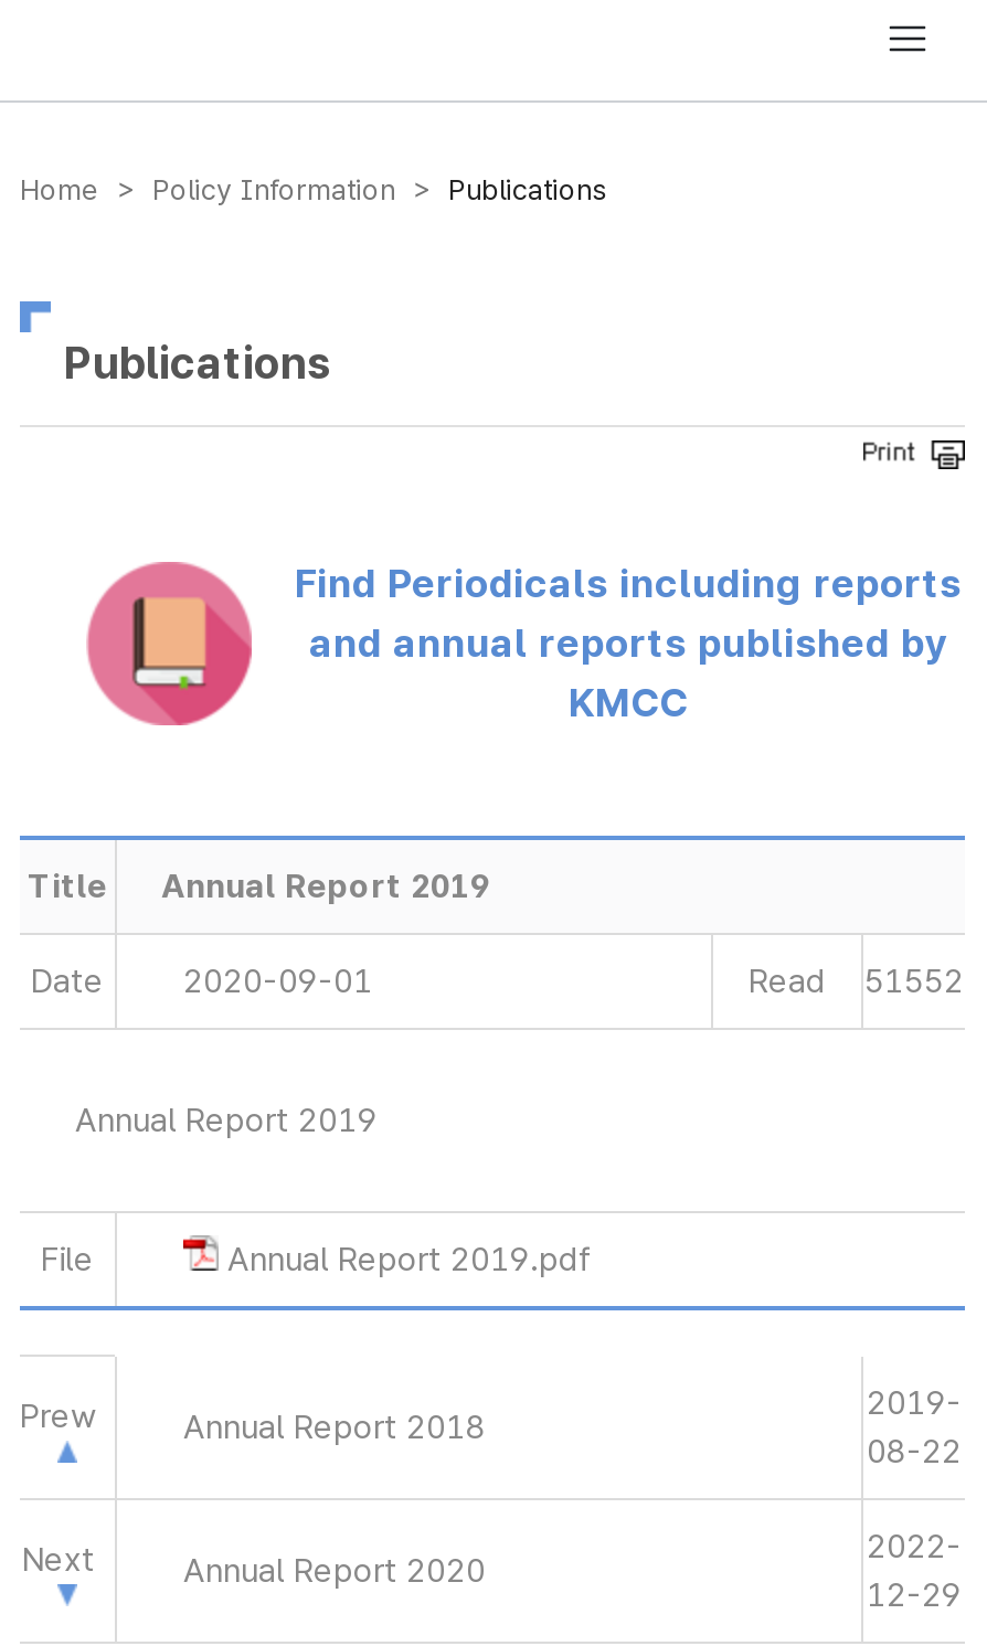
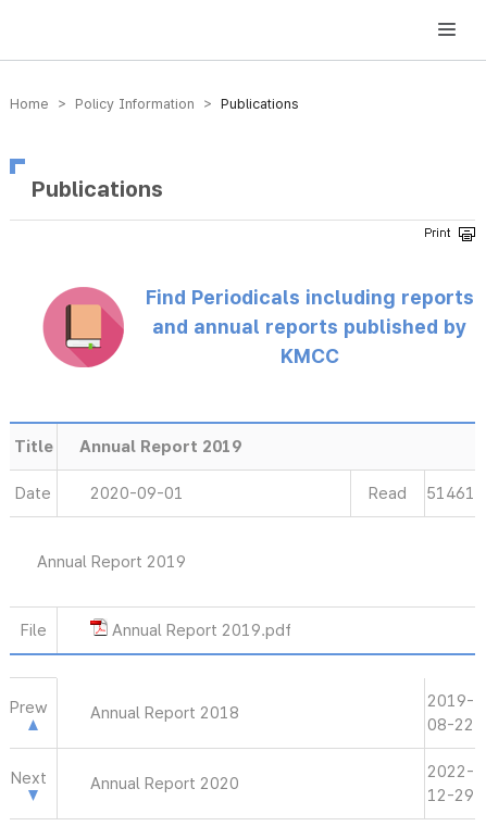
[749,962,964,1001] Read 51552 -> [369,484,475,503] Read 51461

